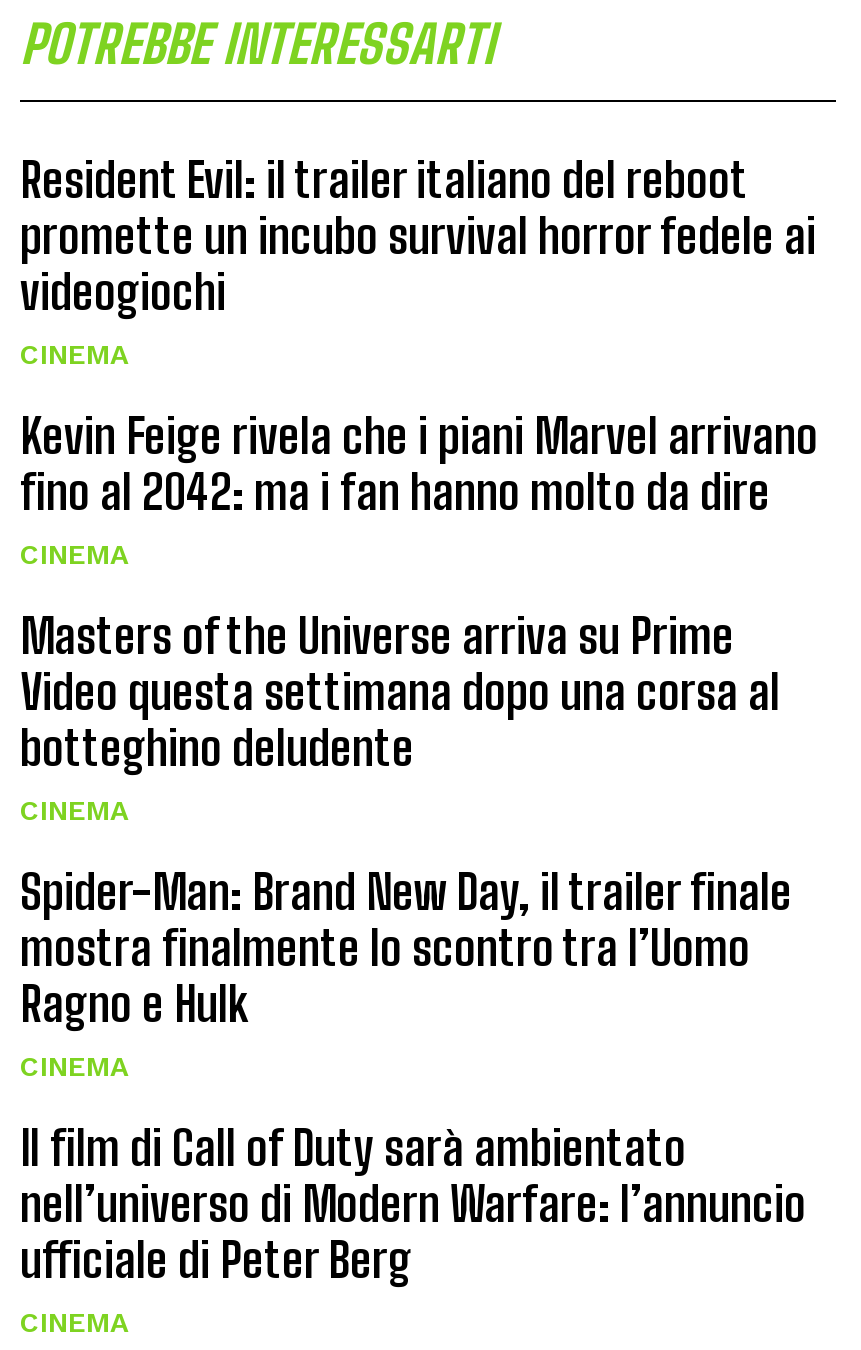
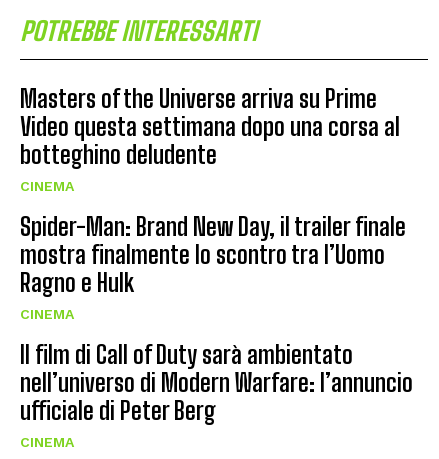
[20,150,818,570] Resident Evil: il trailer italiano del reboot | promette un incubo survival horror fedele ai | videogiochi | CINEMA | Kevin Feige rivela che i piani Marvel arrivano | fino al 2042: ma i fan hanno molto da dire | CINEMA -> none

